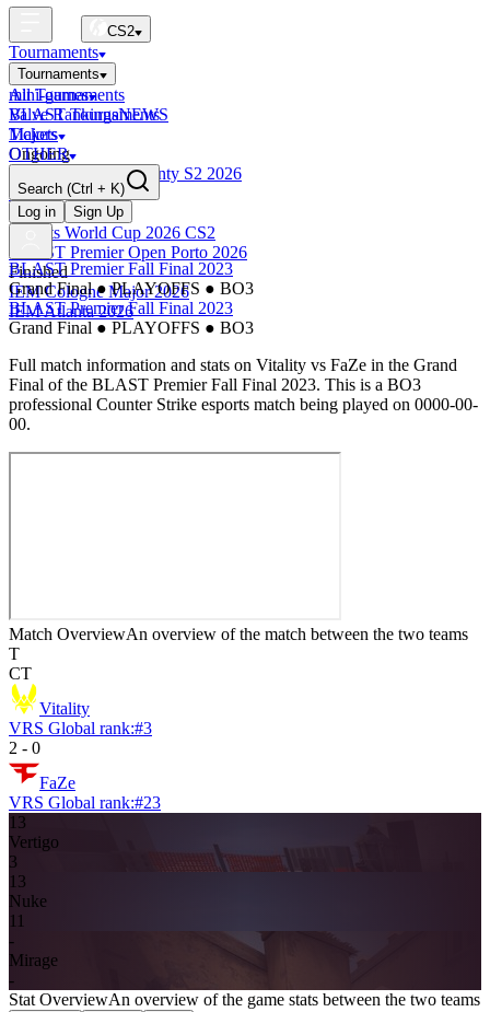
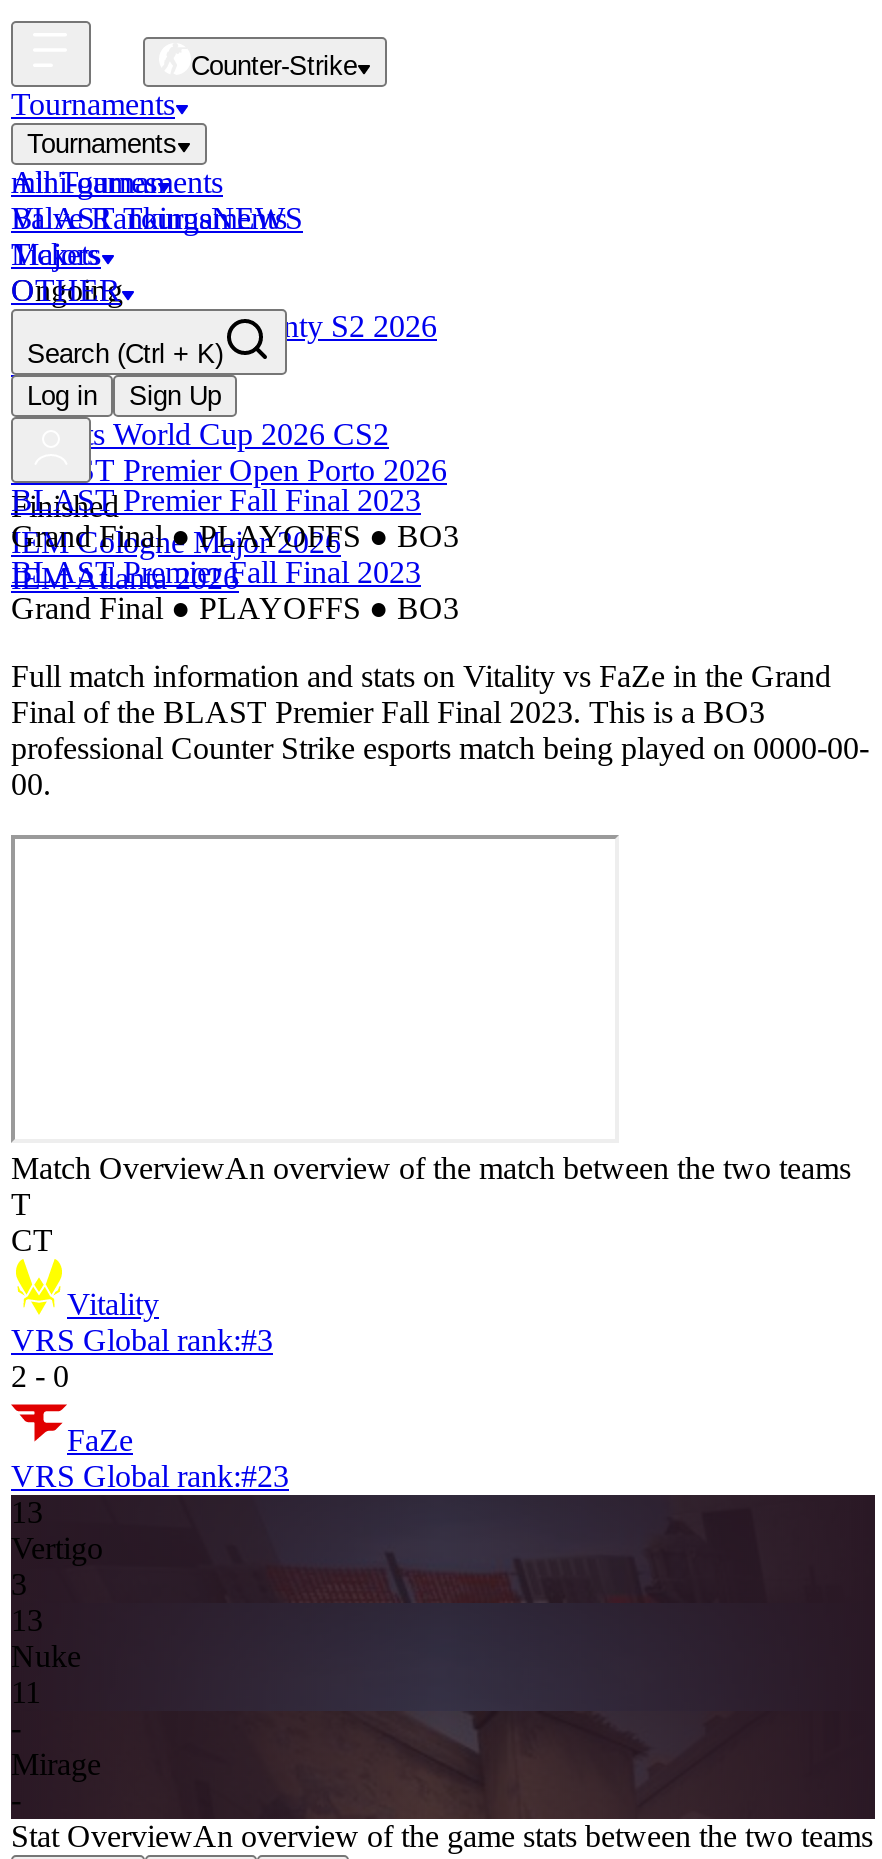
[107,23,135,39] CS2 -> [191,51,357,81] Counter-Strike

